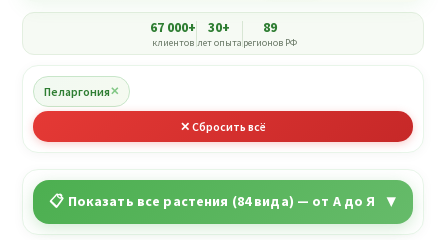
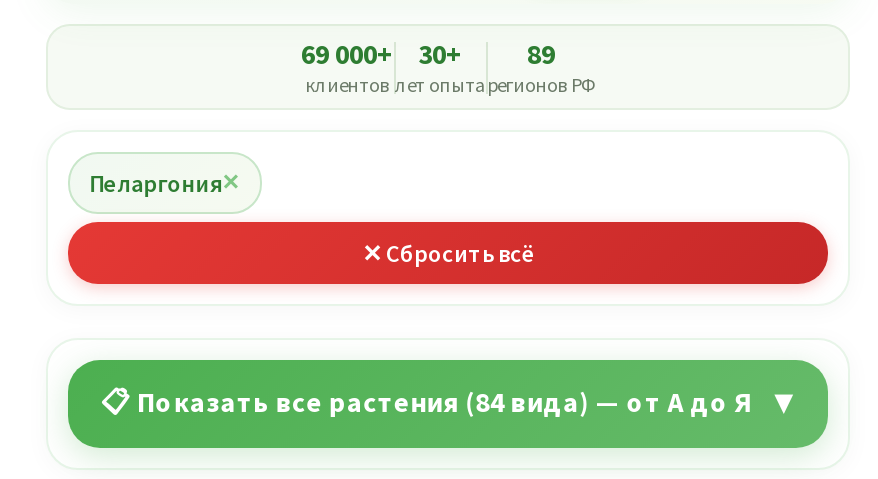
[149,18,276,36] 67 000+ 30+ 89 -> [301,37,555,73] 69 000+ 30+ 89

